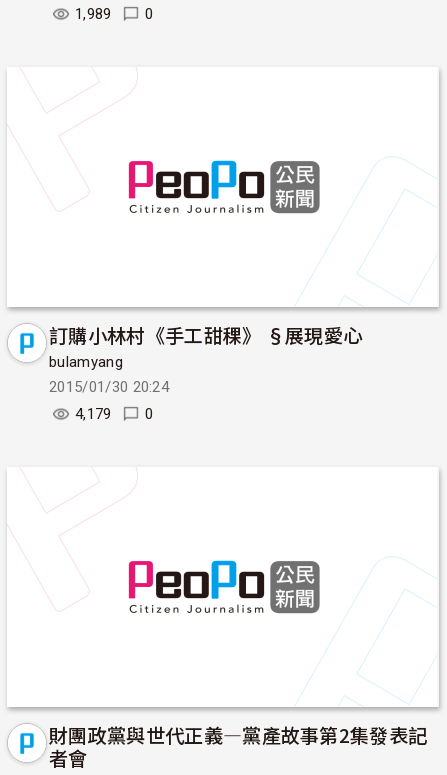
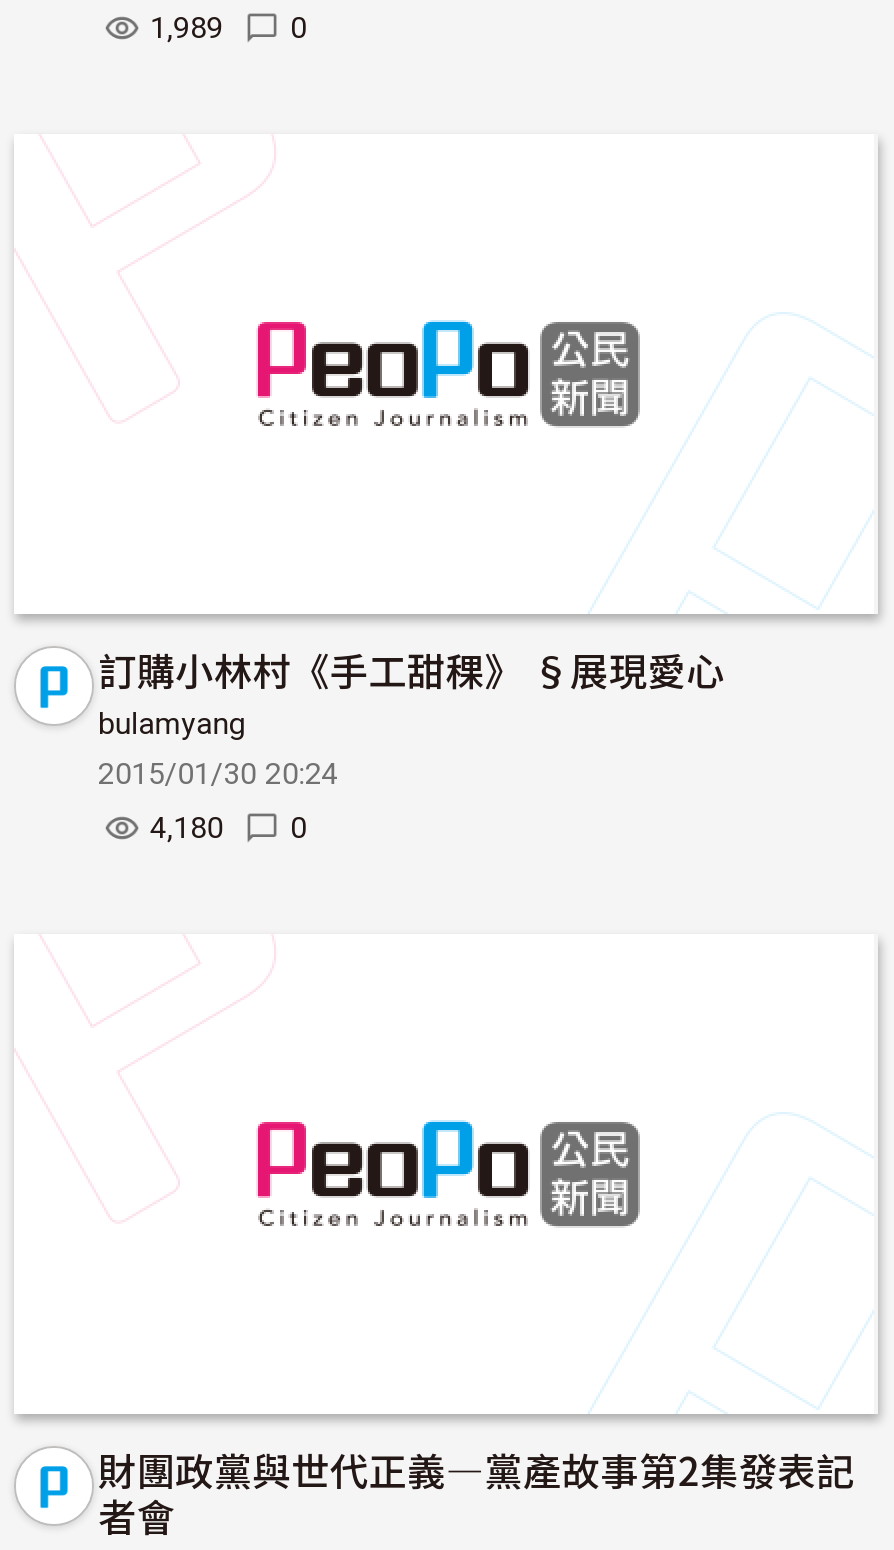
[75,405,153,423] 4,179 0 -> [150,810,307,846] 4,180 0

